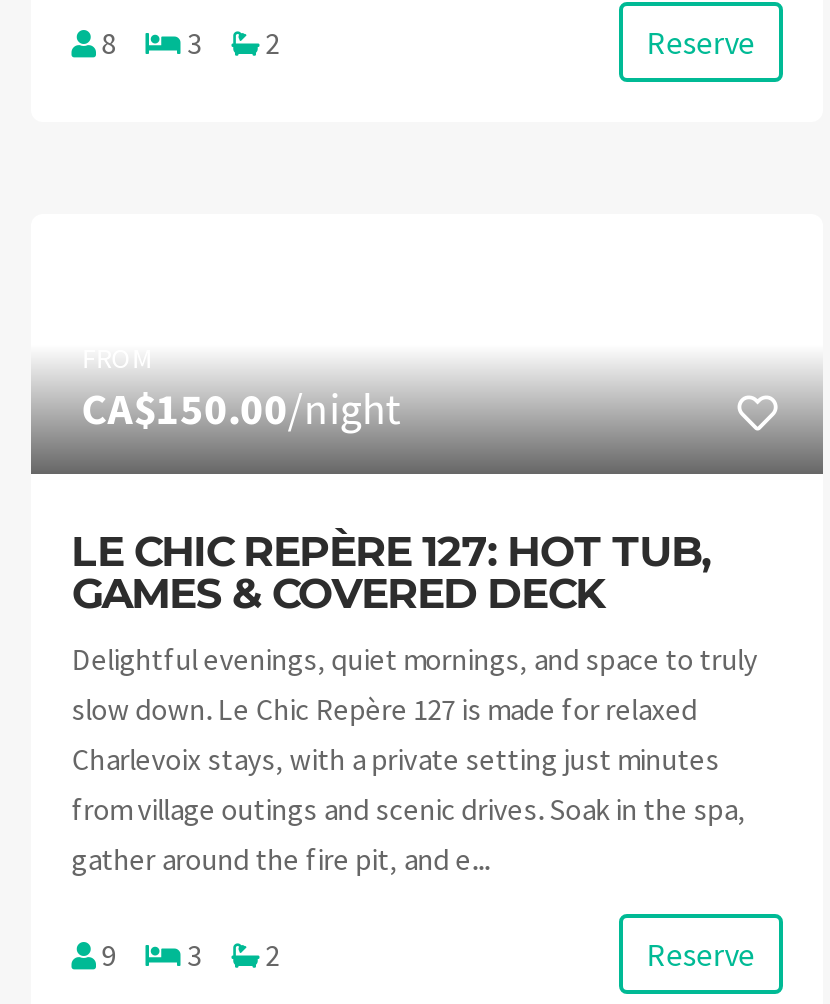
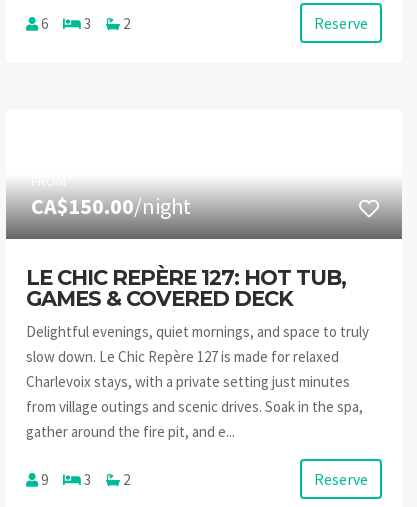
[95,24,279,62] 8 3 2 -> [38,14,130,33] 6 3 2

